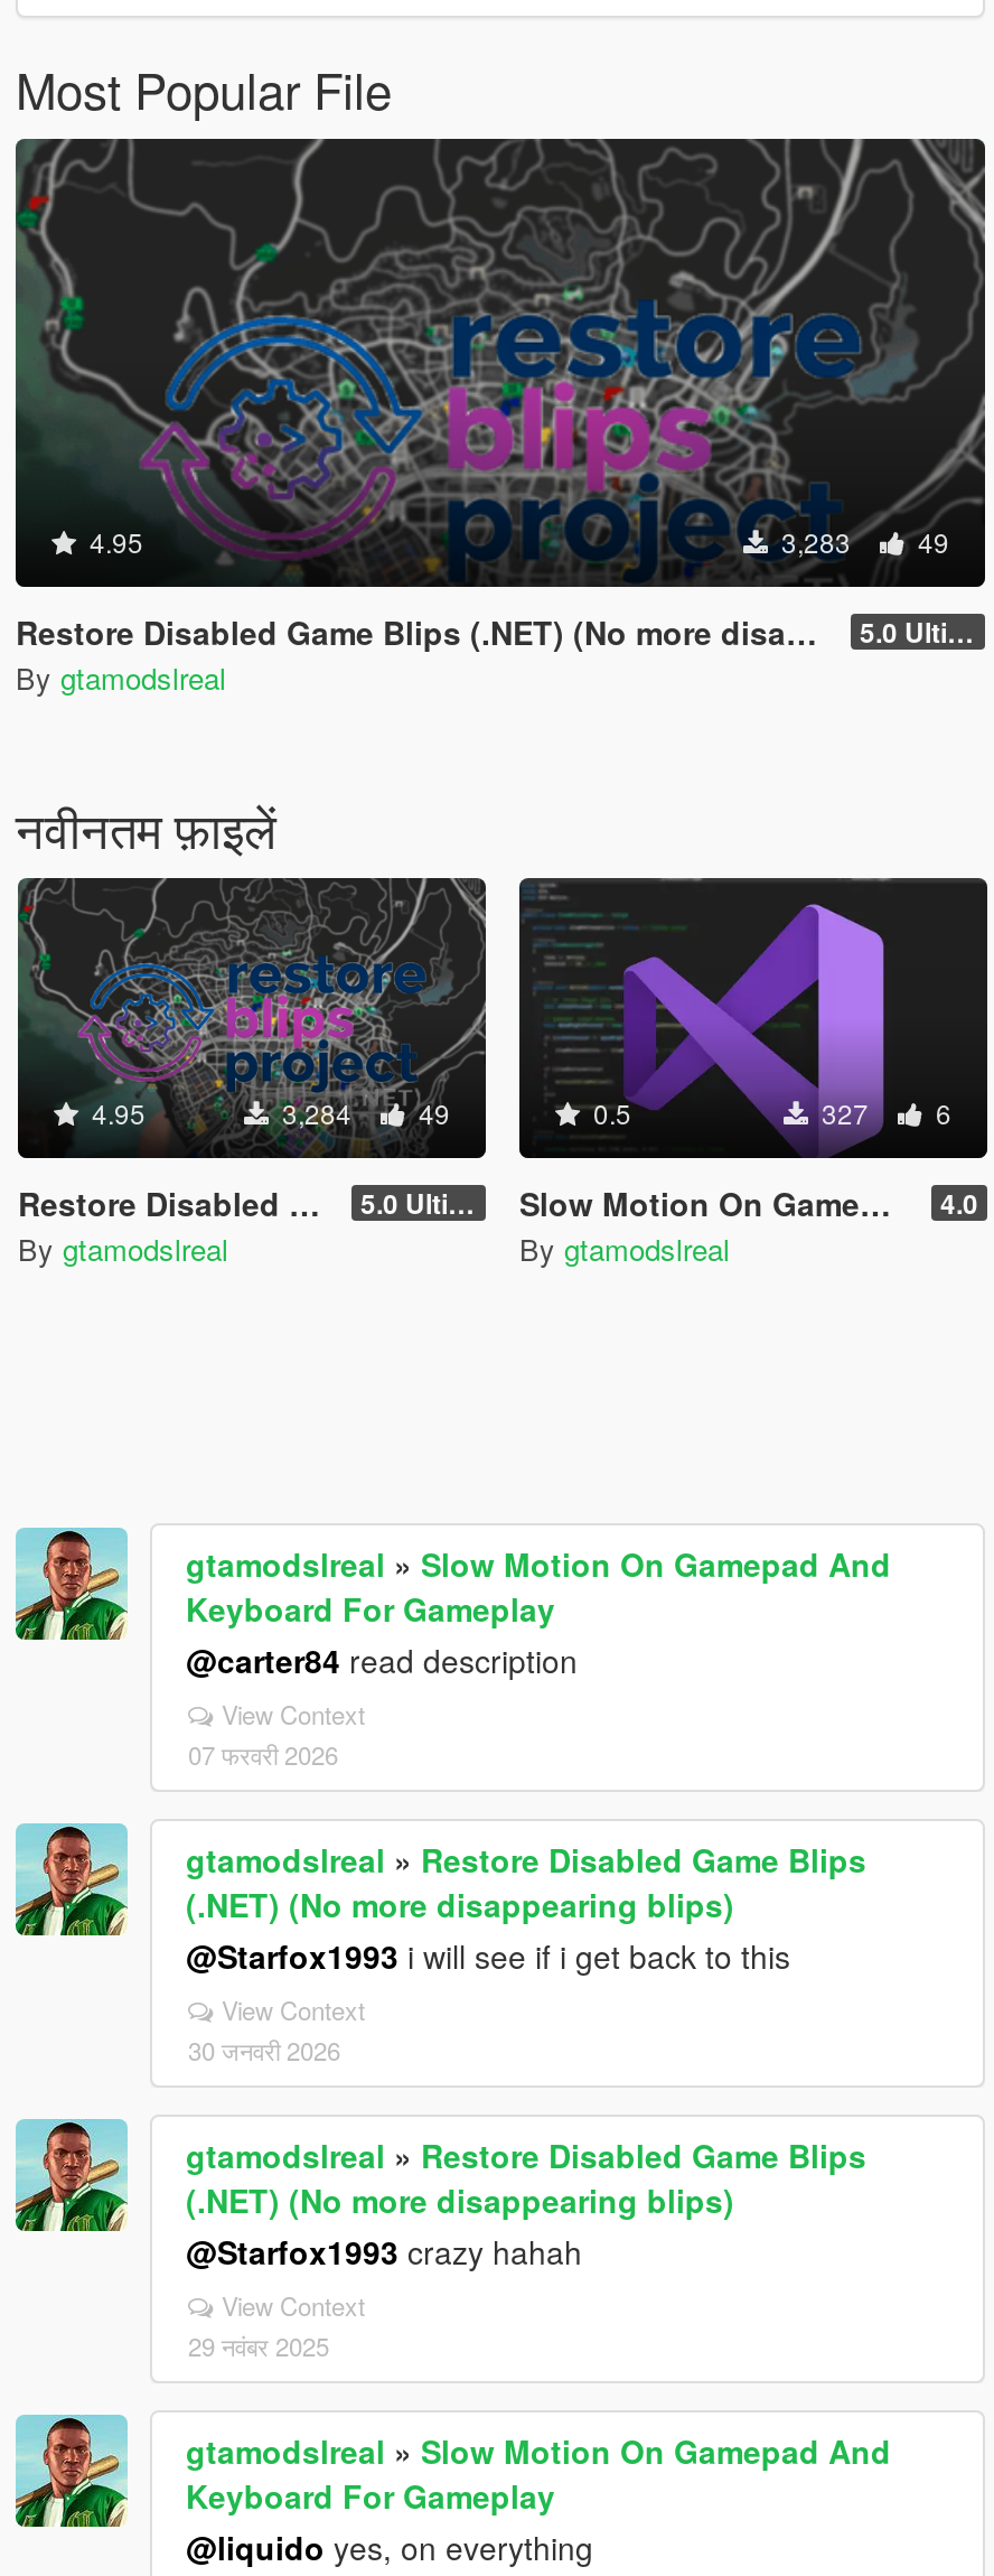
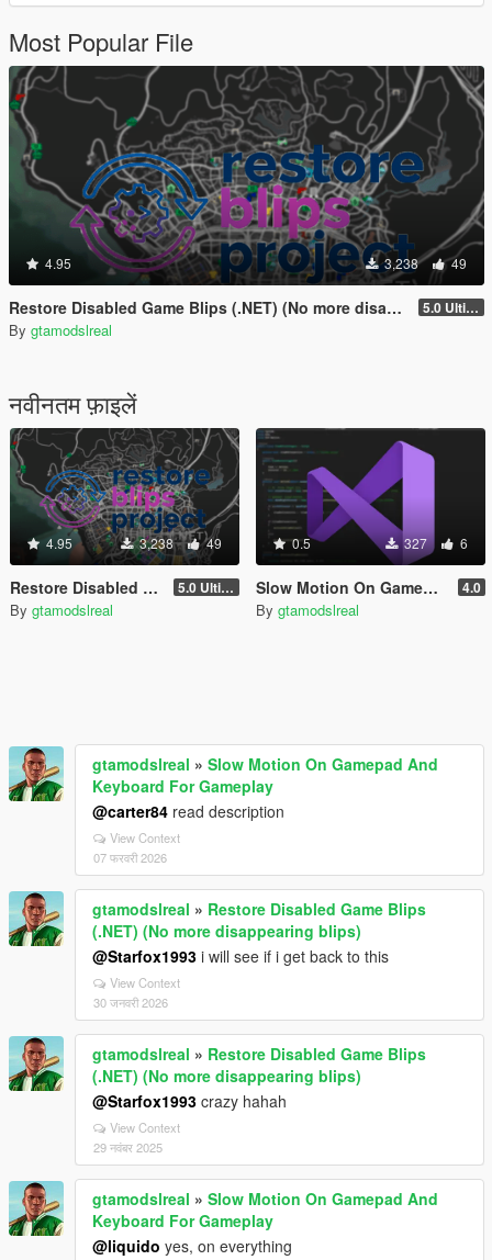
[775,522,949,560] 3,283 49 -> [381,254,467,272] 3,238 49
[275,1093,450,1131] 3,284 49 -> [136,533,222,552] 3,238 49

